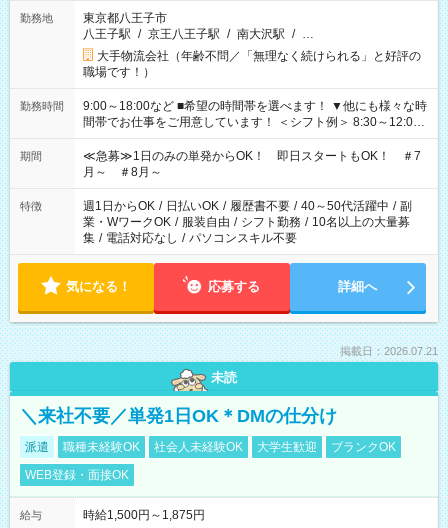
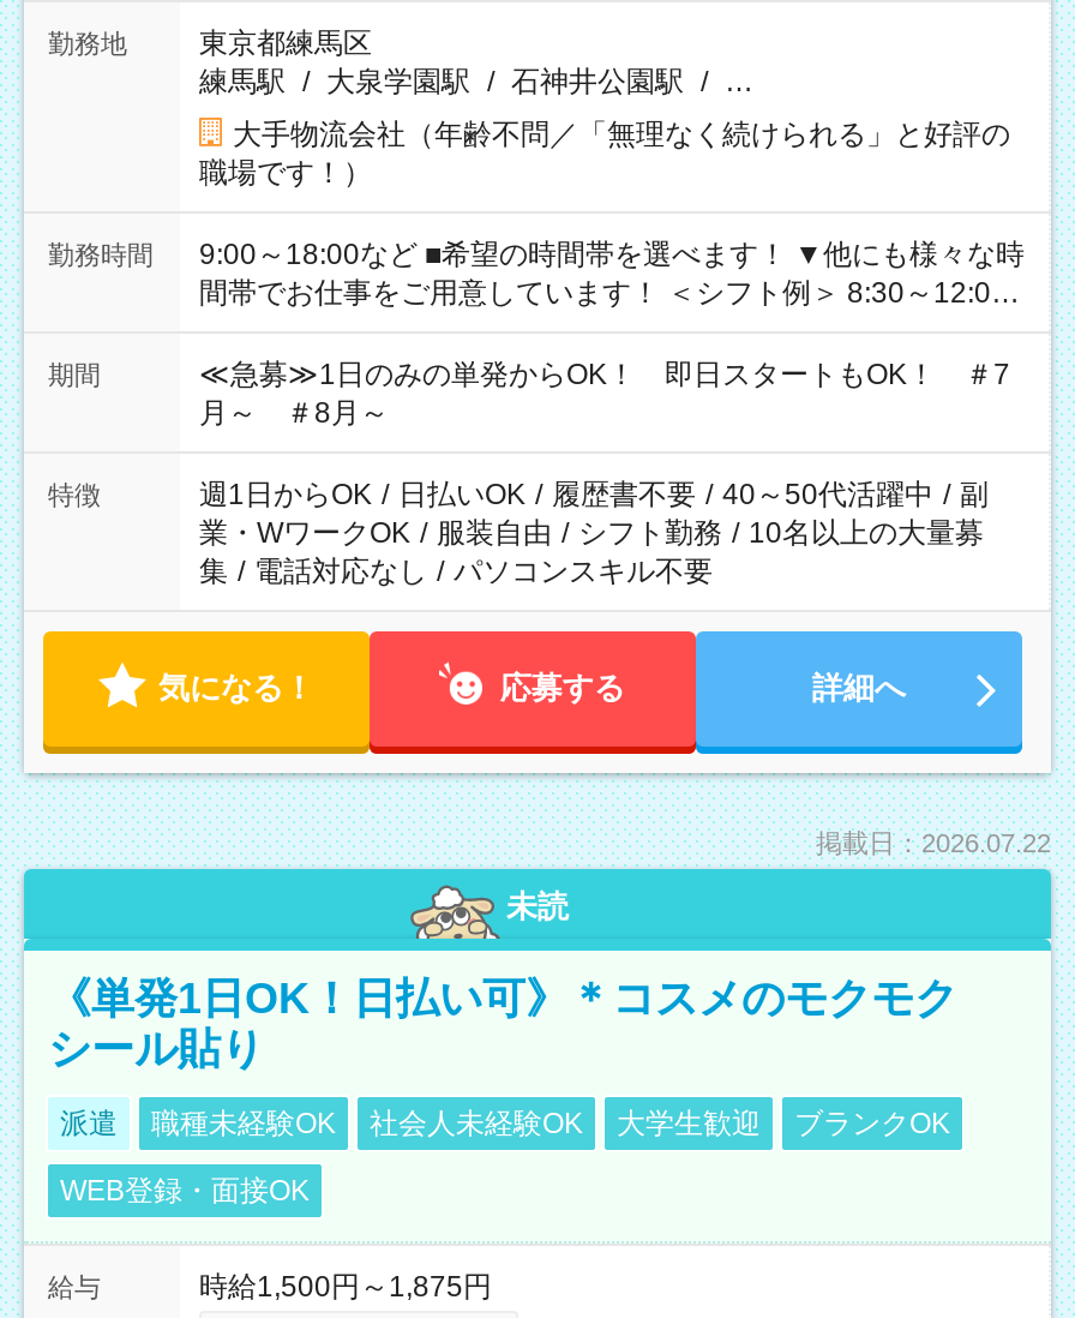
[83,11,314,41] 東京都八王子市 | 八王子駅 / 京王八王子駅 / 南大沢駅 / … -> [199,26,753,98] 東京都練馬区 | 練馬駅 / 大泉学園駅 / 石神井公園駅 / …
[340,345,438,357] 掲載日：2026.07.21 -> [816,828,1051,857] 掲載日：2026.07.22
[20,406,337,426] ＼来社不要／単発1日OK＊DMの仕分け -> [48,975,957,1073] 《単発1日OK！日払い可》＊コスメのモクモク | シール貼り

